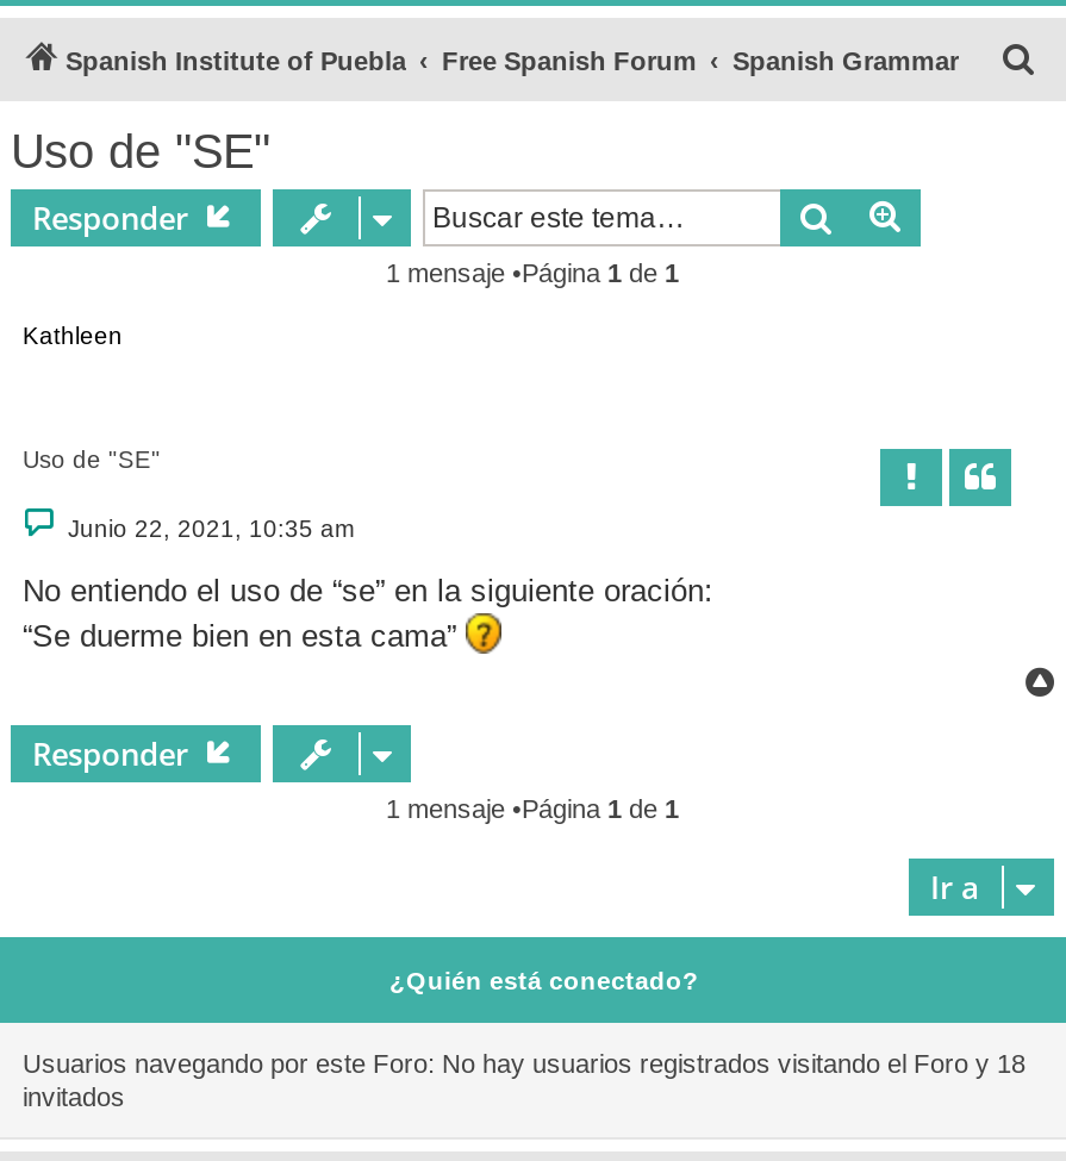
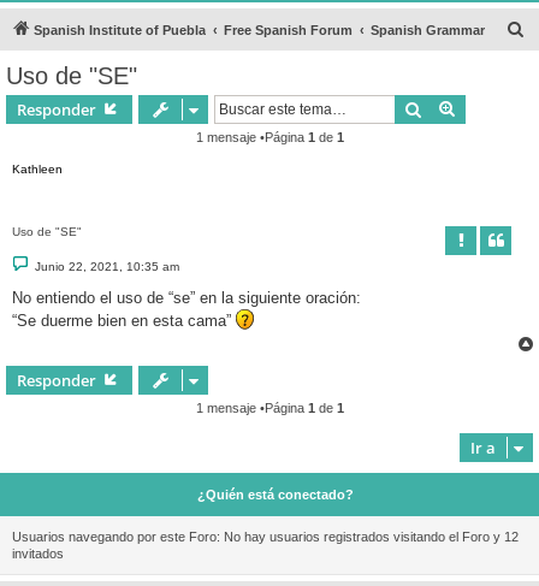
[23,1049,1026,1078] Usuarios navegando por este Foro: No hay usuarios registrados visitando el Foro y 18 -> [12,529,519,544] Usuarios navegando por este Foro: No hay usuarios registrados visitando el Foro y 12

